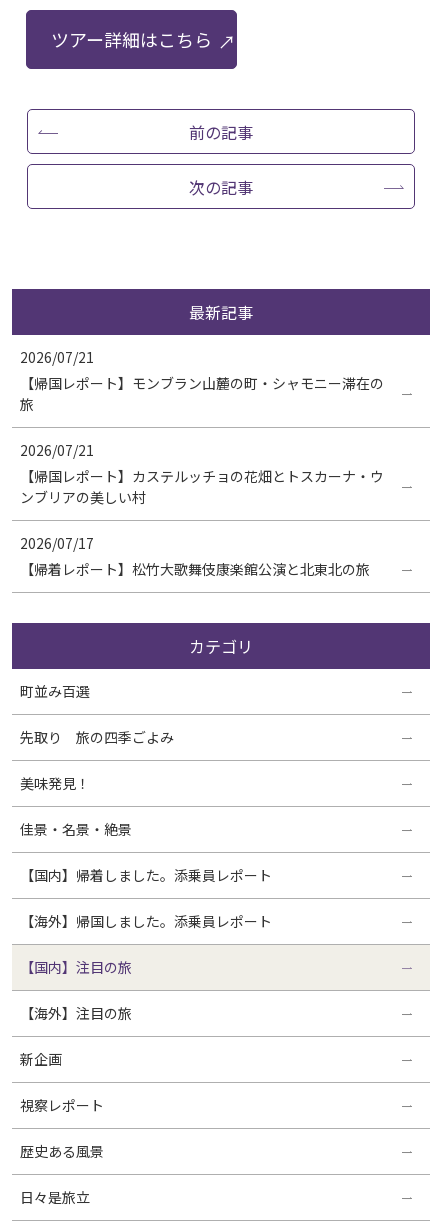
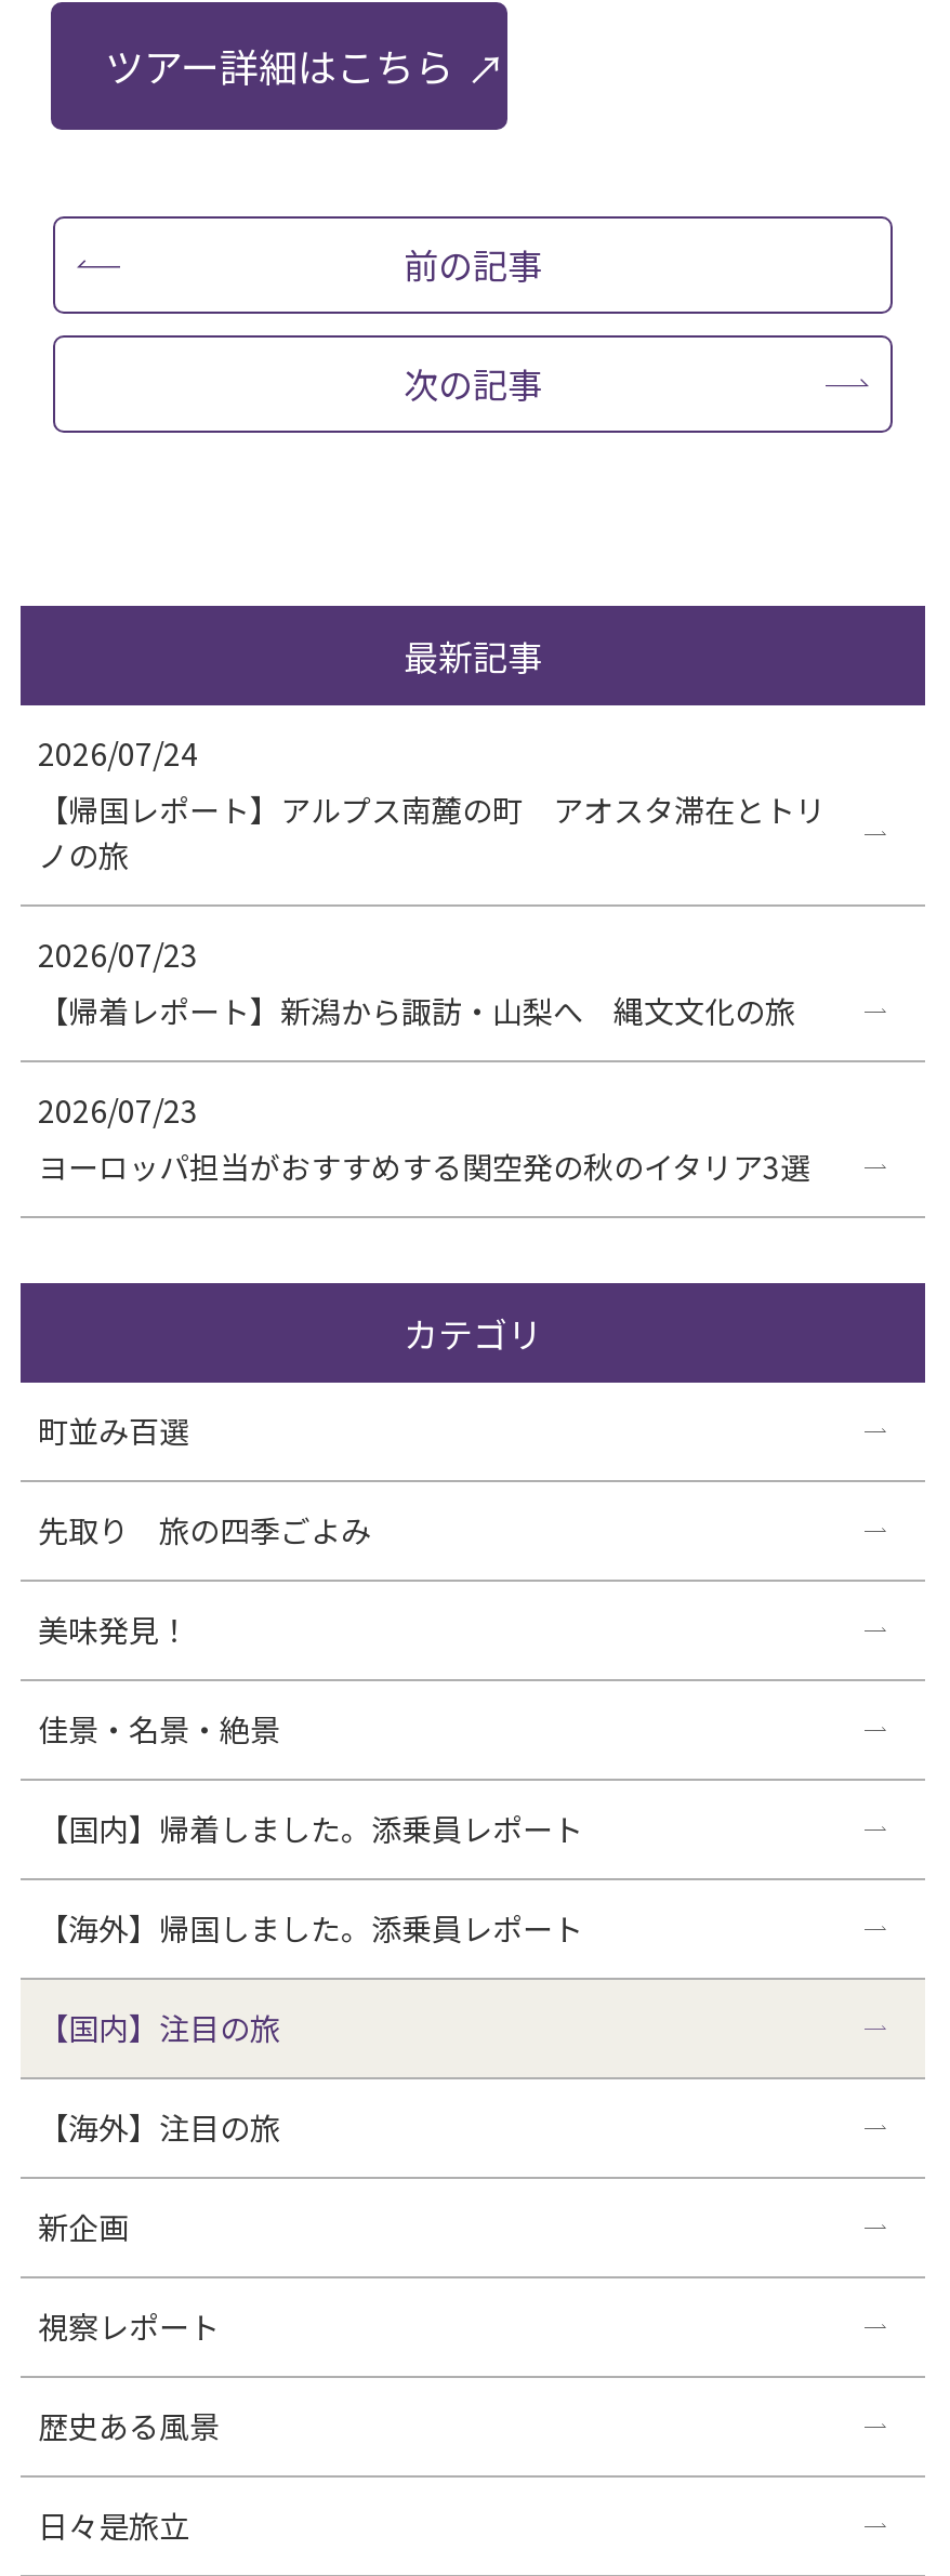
[20,347,384,414] 2026/07/21 | 【帰国レポート】モンブラン山麓の町・シャモニー滞在の | 旅 -> [38,731,826,876] 2026/07/24 | 【帰国レポート】アルプス南麓の町 アオスタ滞在とトリ | ノの旅
[20,440,384,507] 2026/07/21 | 【帰国レポート】カステルッチョの花畑とトスカーナ・ウ | ンブリアの美しい村 -> [38,932,795,1031] 2026/07/23 | 【帰着レポート】新潟から諏訪・山梨へ 縄文文化の旅
[20,533,370,579] 2026/07/17 | 【帰着レポート】松竹大歌舞伎康楽館公演と北東北の旅 -> [38,1088,810,1187] 2026/07/23 | ヨーロッパ担当がおすすめする関空発の秋のイタリア3選

